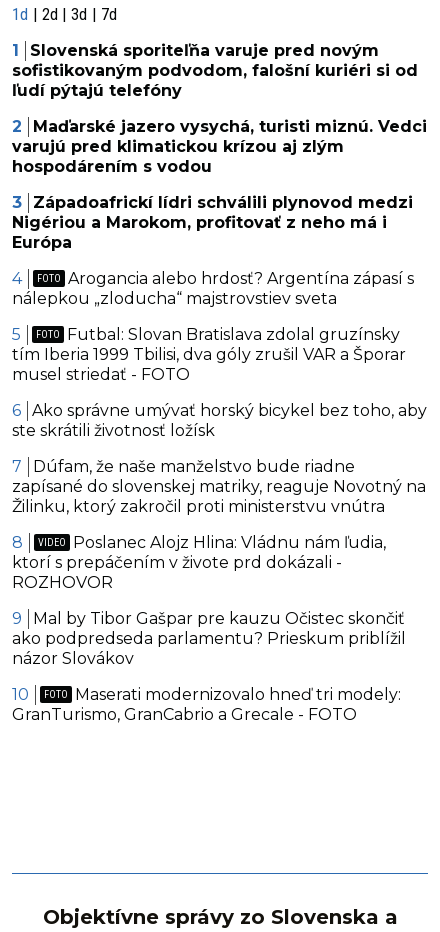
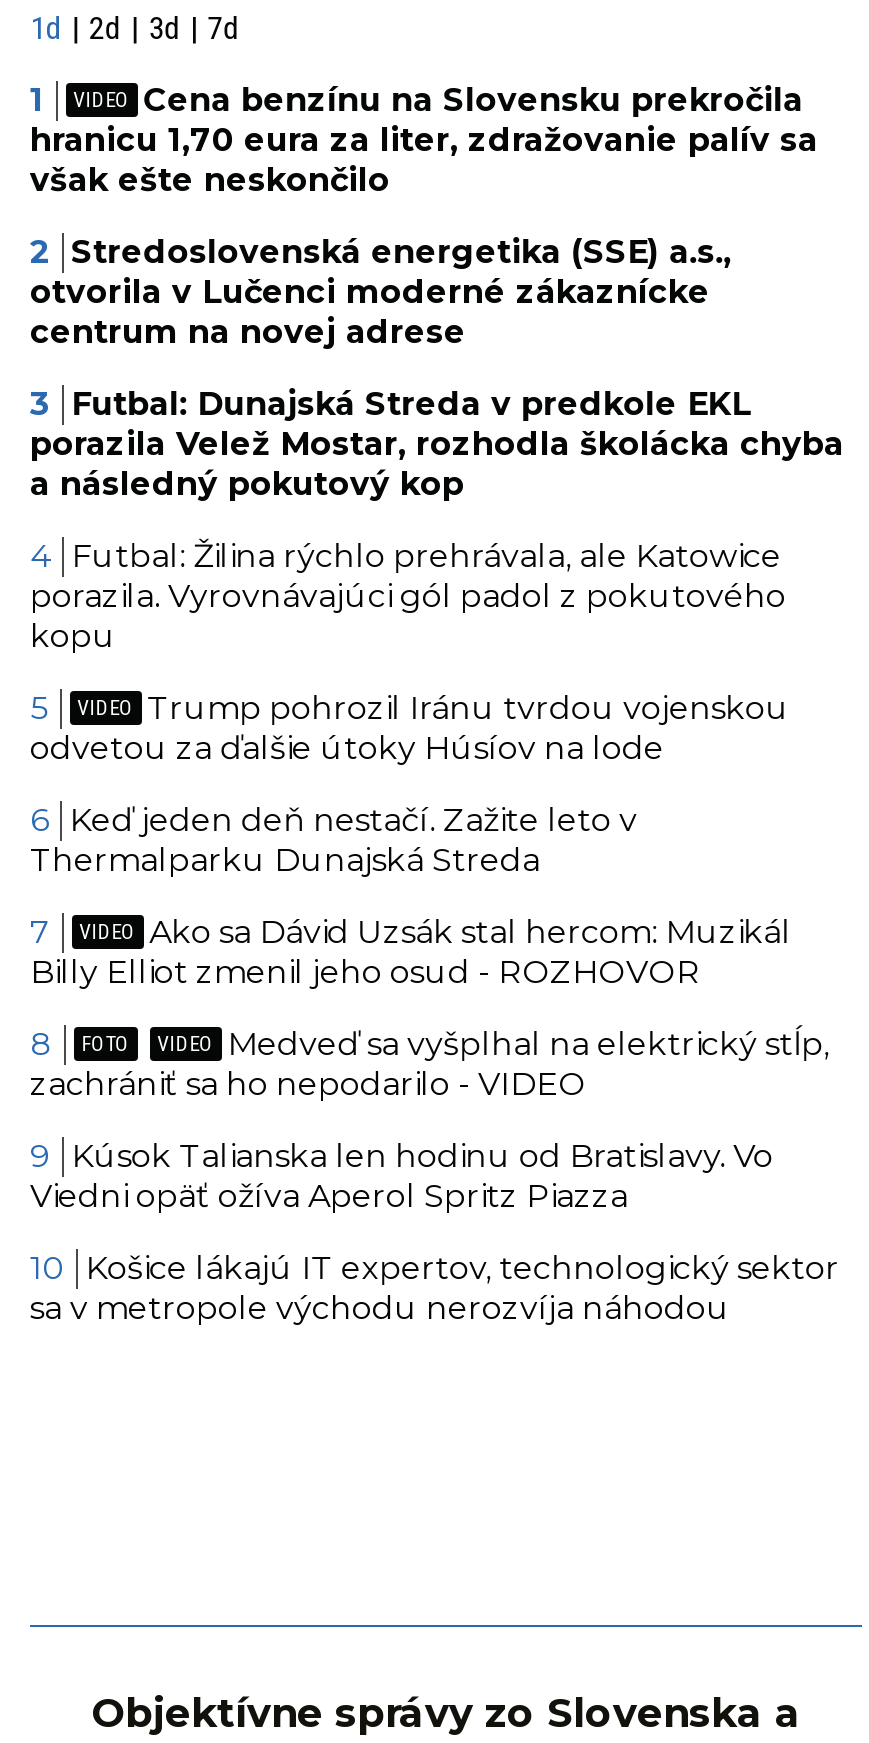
[12,41,418,100] Slovenská sporiteľňa varuje pred novým | sofistikovaným podvodom, falošní kuriéri si od | ľudí pýtajú telefóny -> [30,82,818,200] Cena benzínu na Slovensku prekročila | hranicu 1,70 eura za liter, zdražovanie palív sa | však ešte neskončilo
[12,117,427,176] Maďarské jazero vysychá, turisti miznú. Vedci | varujú pred klimatickou krízou aj zlým | hospodárením s vodou -> [30,234,731,352] Stredoslovenská energetika (SSE) a.s., | otvorila v Lučenci moderné zákaznícke | centrum na novej adrese
[12,193,413,252] Západoafrickí lídri schválili plynovod medzi | Nigériou a Marokom, profitovať z neho má i | Európa -> [30,386,844,504] Futbal: Dunajská Streda v predkole EKL | porazila Velež Mostar, rozhodla školácka chyba | a následný pokutový kop
[12,269,414,308] Arogancia alebo hrdosť? Argentína zápasí s | nálepkou „zloducha“ majstrovstiev sveta -> [30,538,786,656] Futbal: Žilina rýchlo prehrávala, ale Katowice | porazila. Vyrovnávajúci gól padol z pokutového | kopu
[12,325,406,384] Futbal: Slovan Bratislava zdolal gruzínsky | tím Iberia 1999 Tbilisi, dva góly zrušil VAR a Šporar | musel striedať - FOTO -> [30,690,789,768] Trump pohrozil Iránu tvrdou vojenskou | odvetou za ďalšie útoky Húsíov na lode
[12,401,427,440] Ako správne umývať horský bicykel bez toho, aby | ste skrátili životnosť ložísk -> [30,802,637,880] Keď jeden deň nestačí. Zažite leto v | Thermalparku Dunajská Streda
[12,457,426,516] Dúfam, že naše manželstvo bude riadne | zapísané do slovenskej matriky, reaguje Novotný na | Žilinku, ktorý zakročil proti ministerstvu vnútra -> [30,914,791,992] Ako sa Dávid Uzsák stal hercom: Muzikál | Billy Elliot zmenil jeho osud - ROZHOVOR
[12,533,386,592] Poslanec Alojz Hlina: Vládnu nám ľudia, | ktorí s prepáčením v živote prd dokázali - | ROZHOVOR -> [30,1026,829,1104] Medveď sa vyšplhal na elektrický stĺp, | zachrániť sa ho nepodarilo - VIDEO
[12,609,406,668] Mal by Tibor Gašpar pre kauzu Očistec skončiť | ako podpredseda parlamentu? Prieskum priblížil | názor Slovákov -> [30,1138,773,1216] Kúsok Talianska len hodinu od Bratislavy. Vo | Viedni opäť ožíva Aperol Spritz Piazza
[12,685,401,724] Maserati modernizovalo hneď tri modely: | GranTurismo, GranCabrio a Grecale - FOTO -> [30,1250,839,1328] Košice lákajú IT expertov, technologický sektor | sa v metropole východu nerozvíja náhodou

